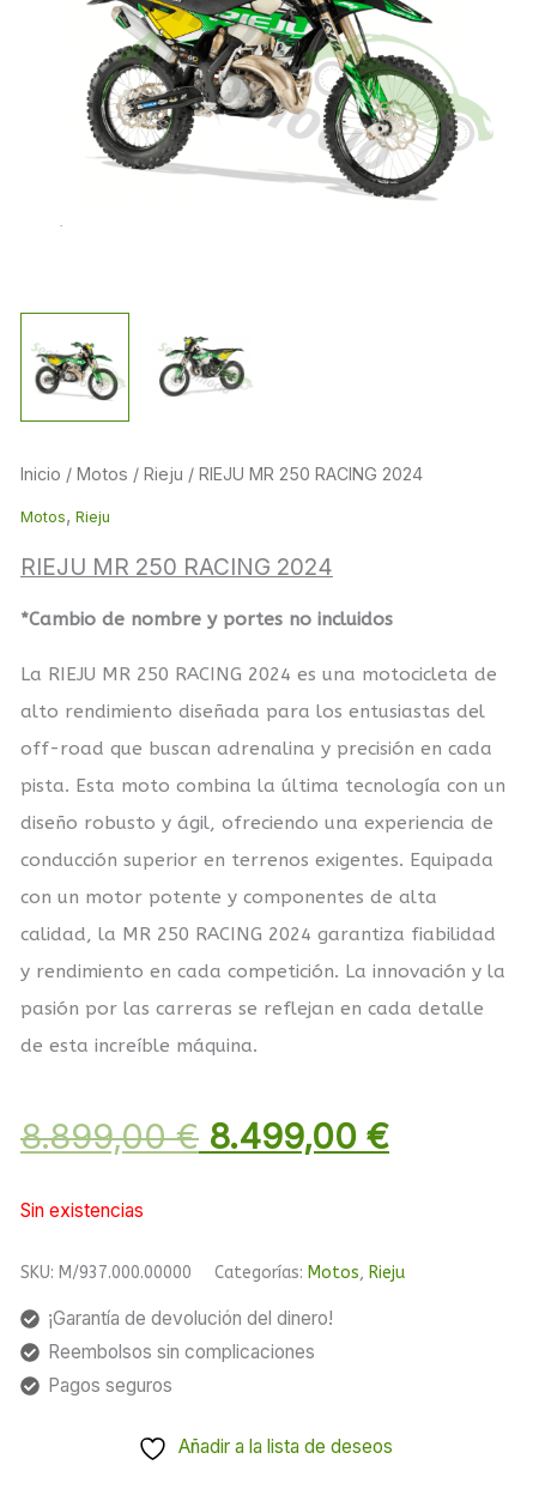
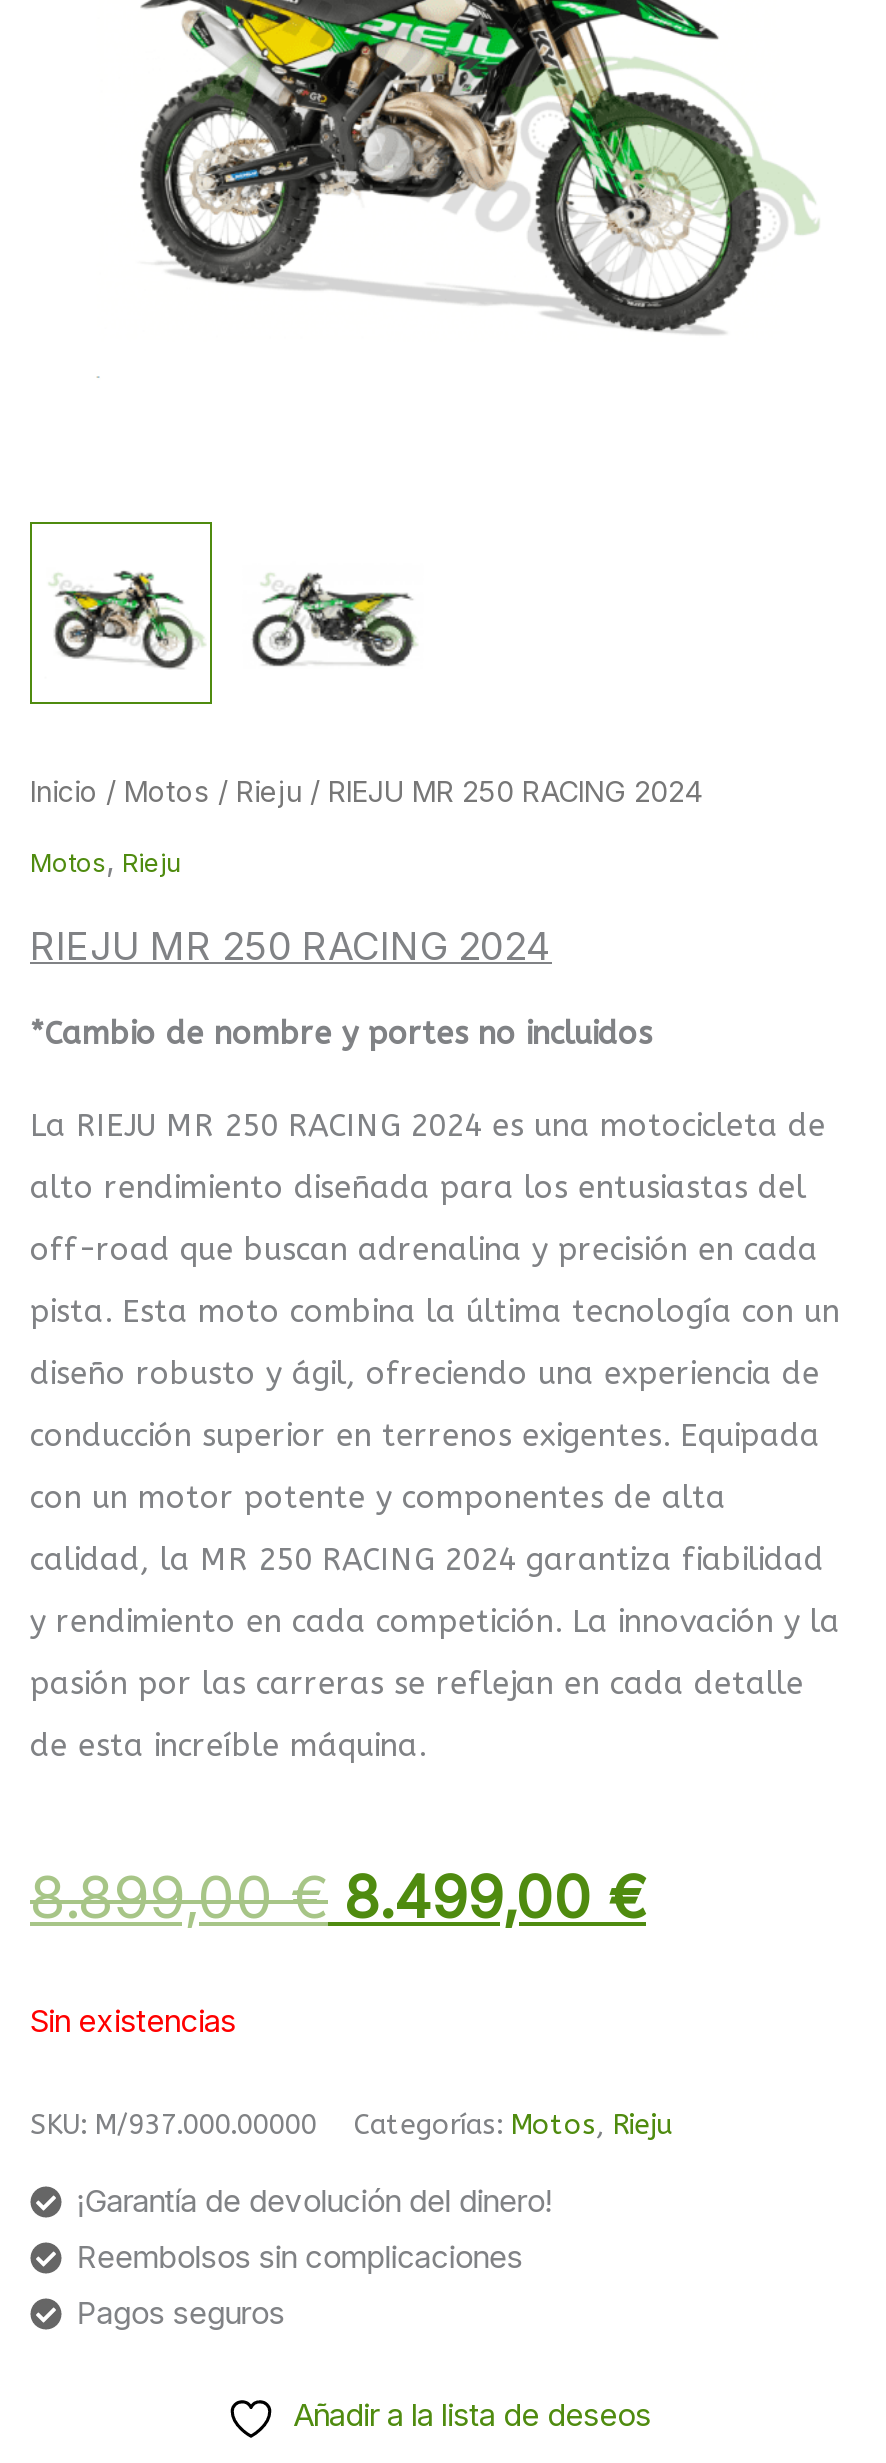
[153,335,249,399] [image] -> [250,562,414,668] [image]

